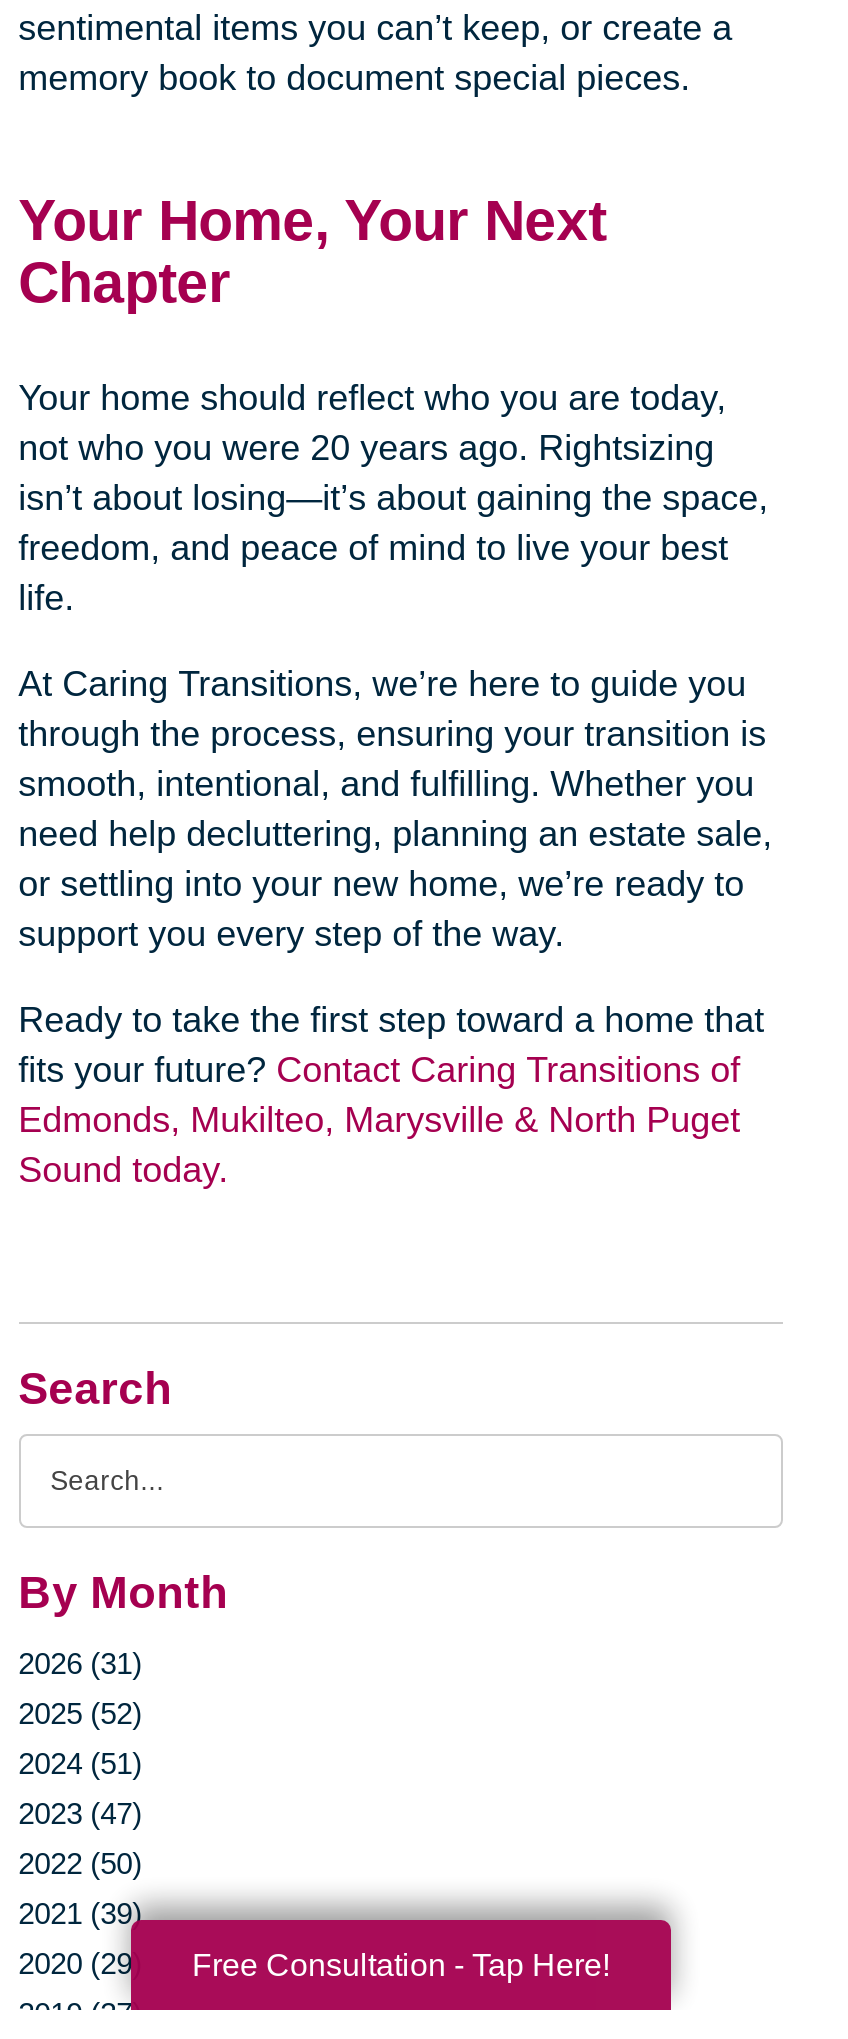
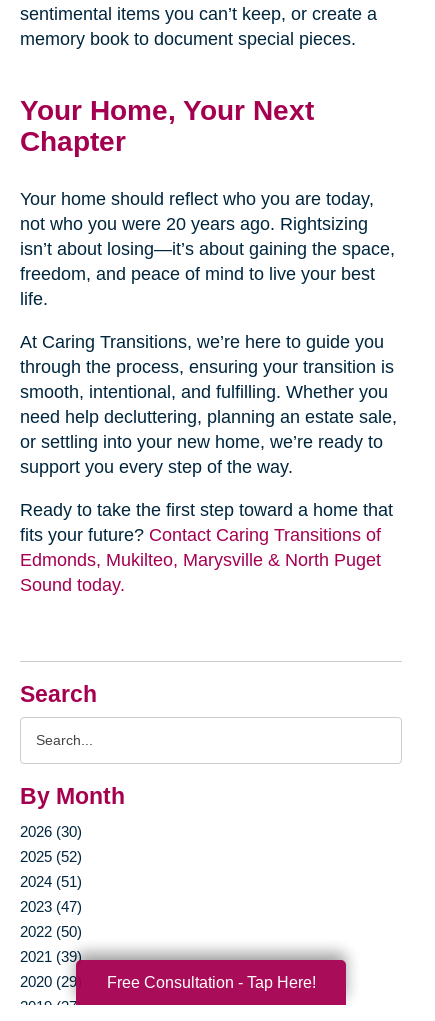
[18,1645,142,1679] 2026 (31) -> [20,823,82,840] 2026 (30)

